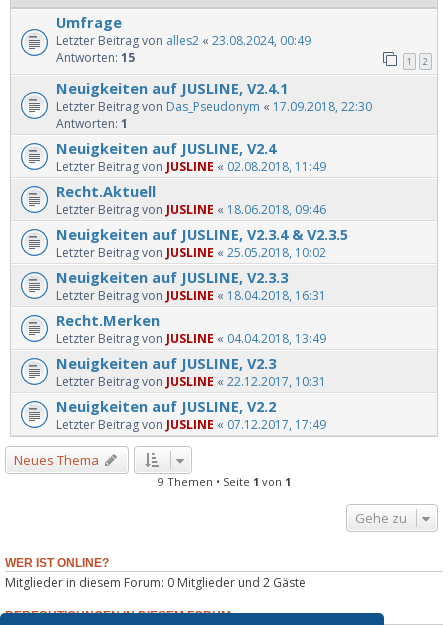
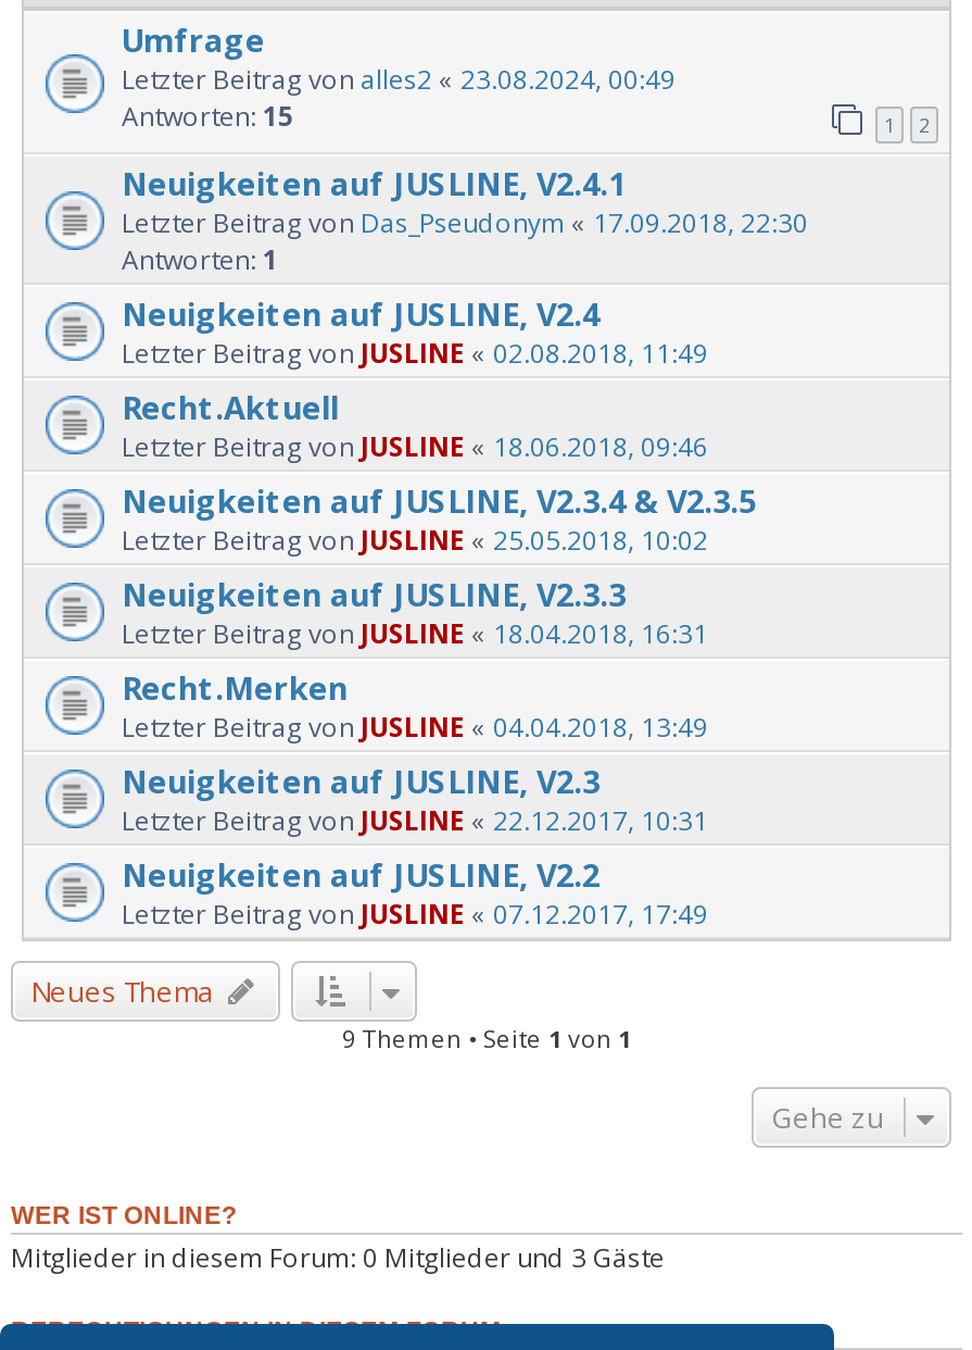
[5,574,306,591] Mitglieder in diesem Forum: 0 Mitglieder und 2 Gäste -> [11,1238,665,1275] Mitglieder in diesem Forum: 0 Mitglieder und 3 Gäste

